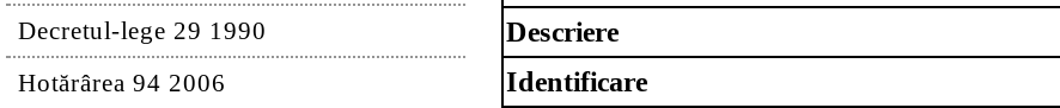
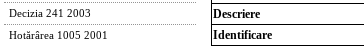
[18,18,267,44] Decretul-lege 29 1990 -> [9,8,91,19] Decizia 241 2003
[18,70,226,96] Hotărârea 94 2006 -> [9,30,108,41] Hotărârea 1005 2001

